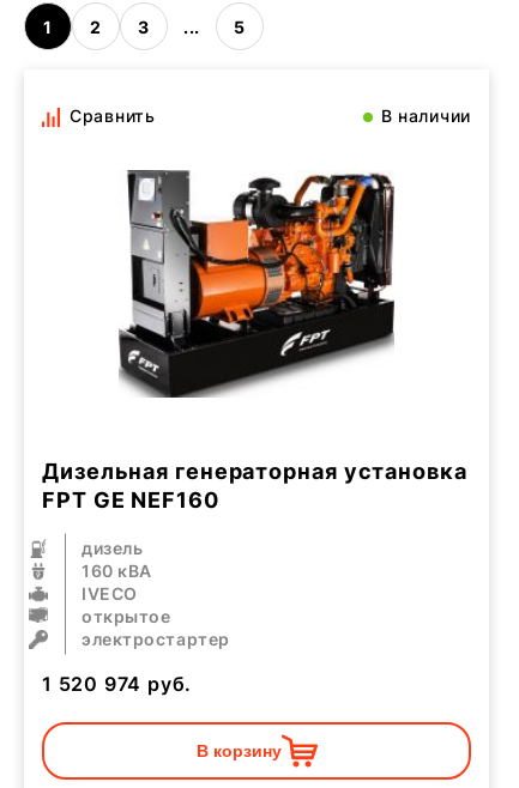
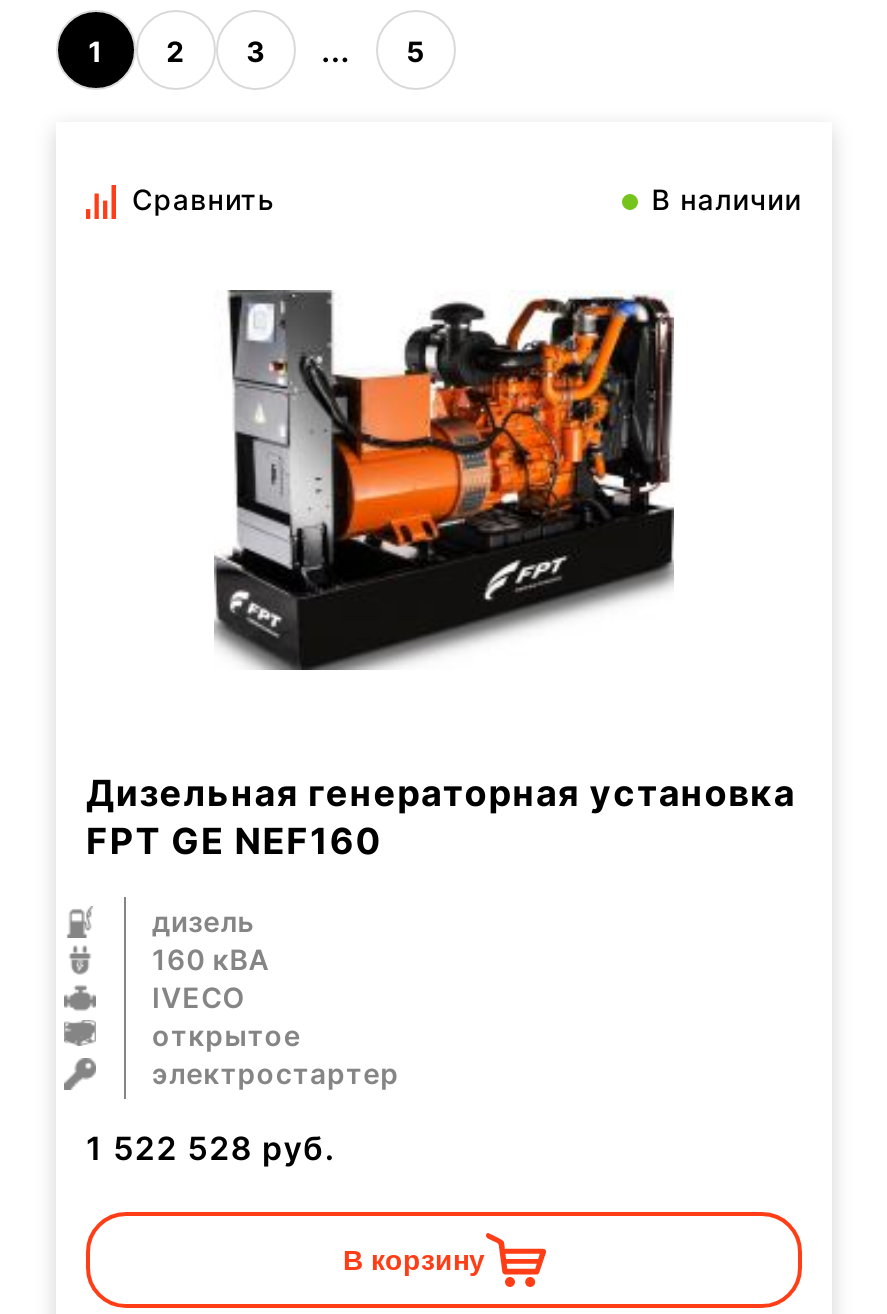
[42,672,192,696] 1 520 974 руб. -> [86,1128,336,1168] 1 522 528 руб.

